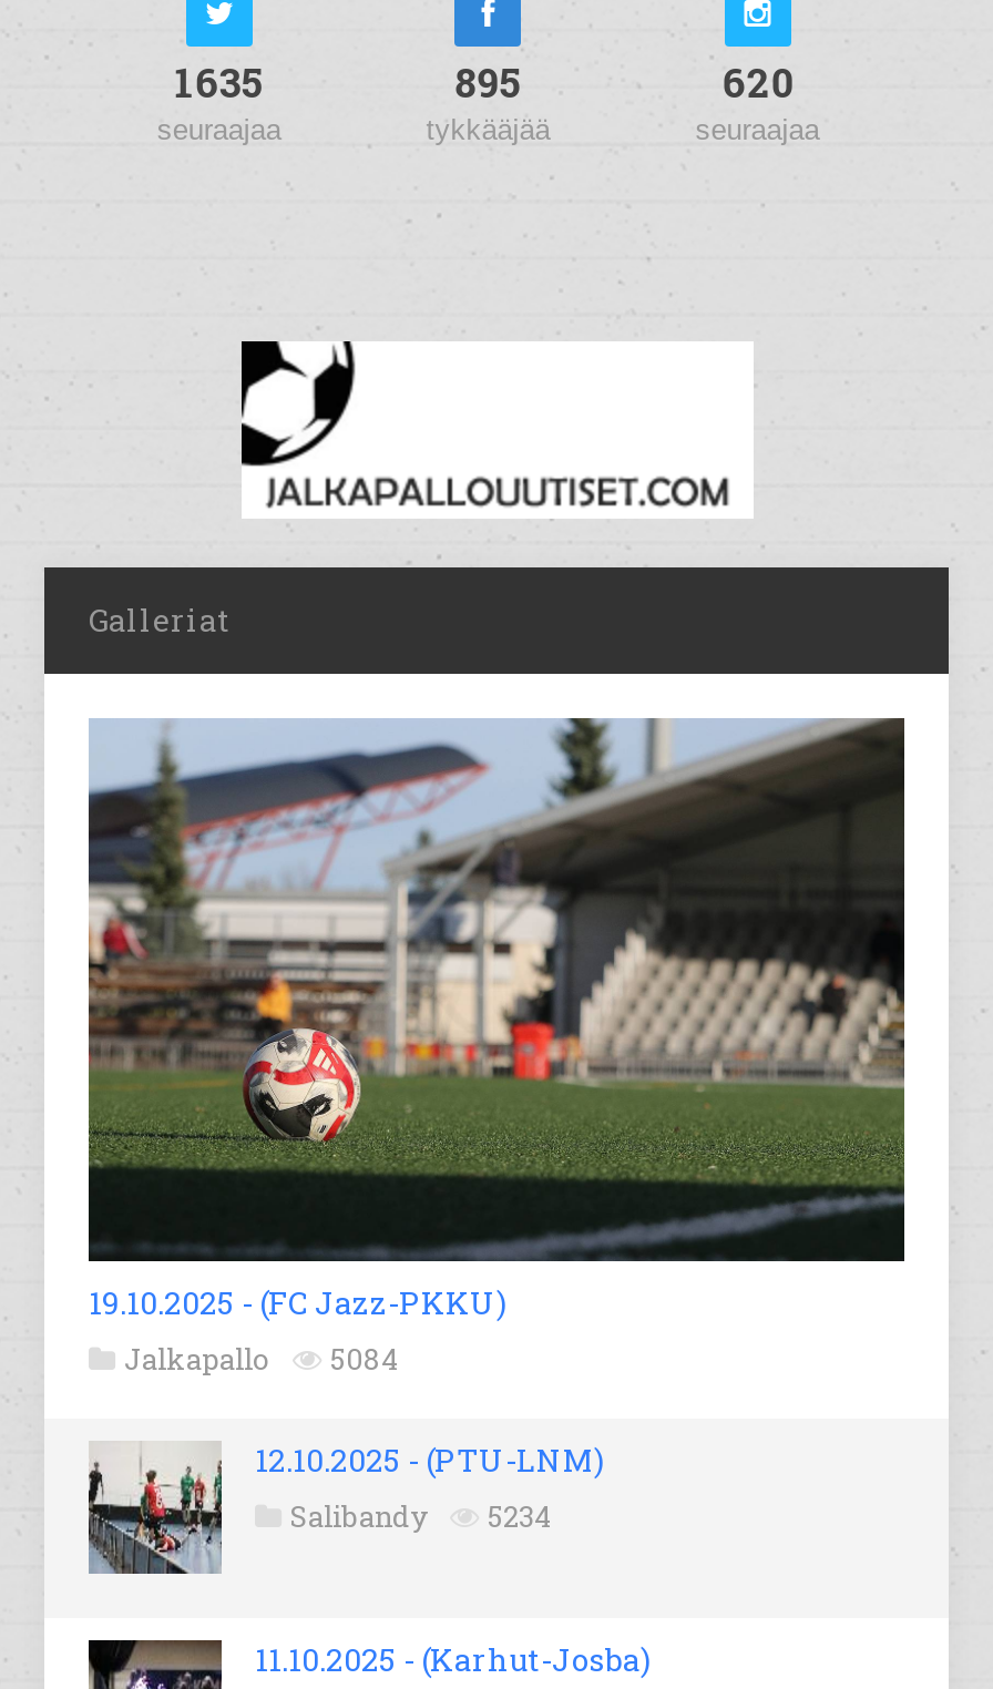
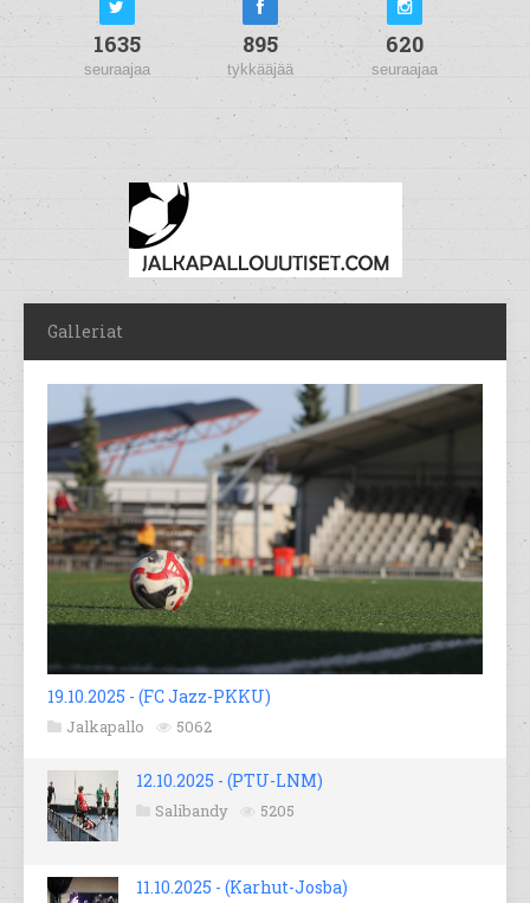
[124,1339,399,1379] Jalkapallo 5084 -> [66,716,212,737] Jalkapallo 5062
[290,1497,552,1537] Salibandy 5234 -> [155,800,295,822] Salibandy 5205

